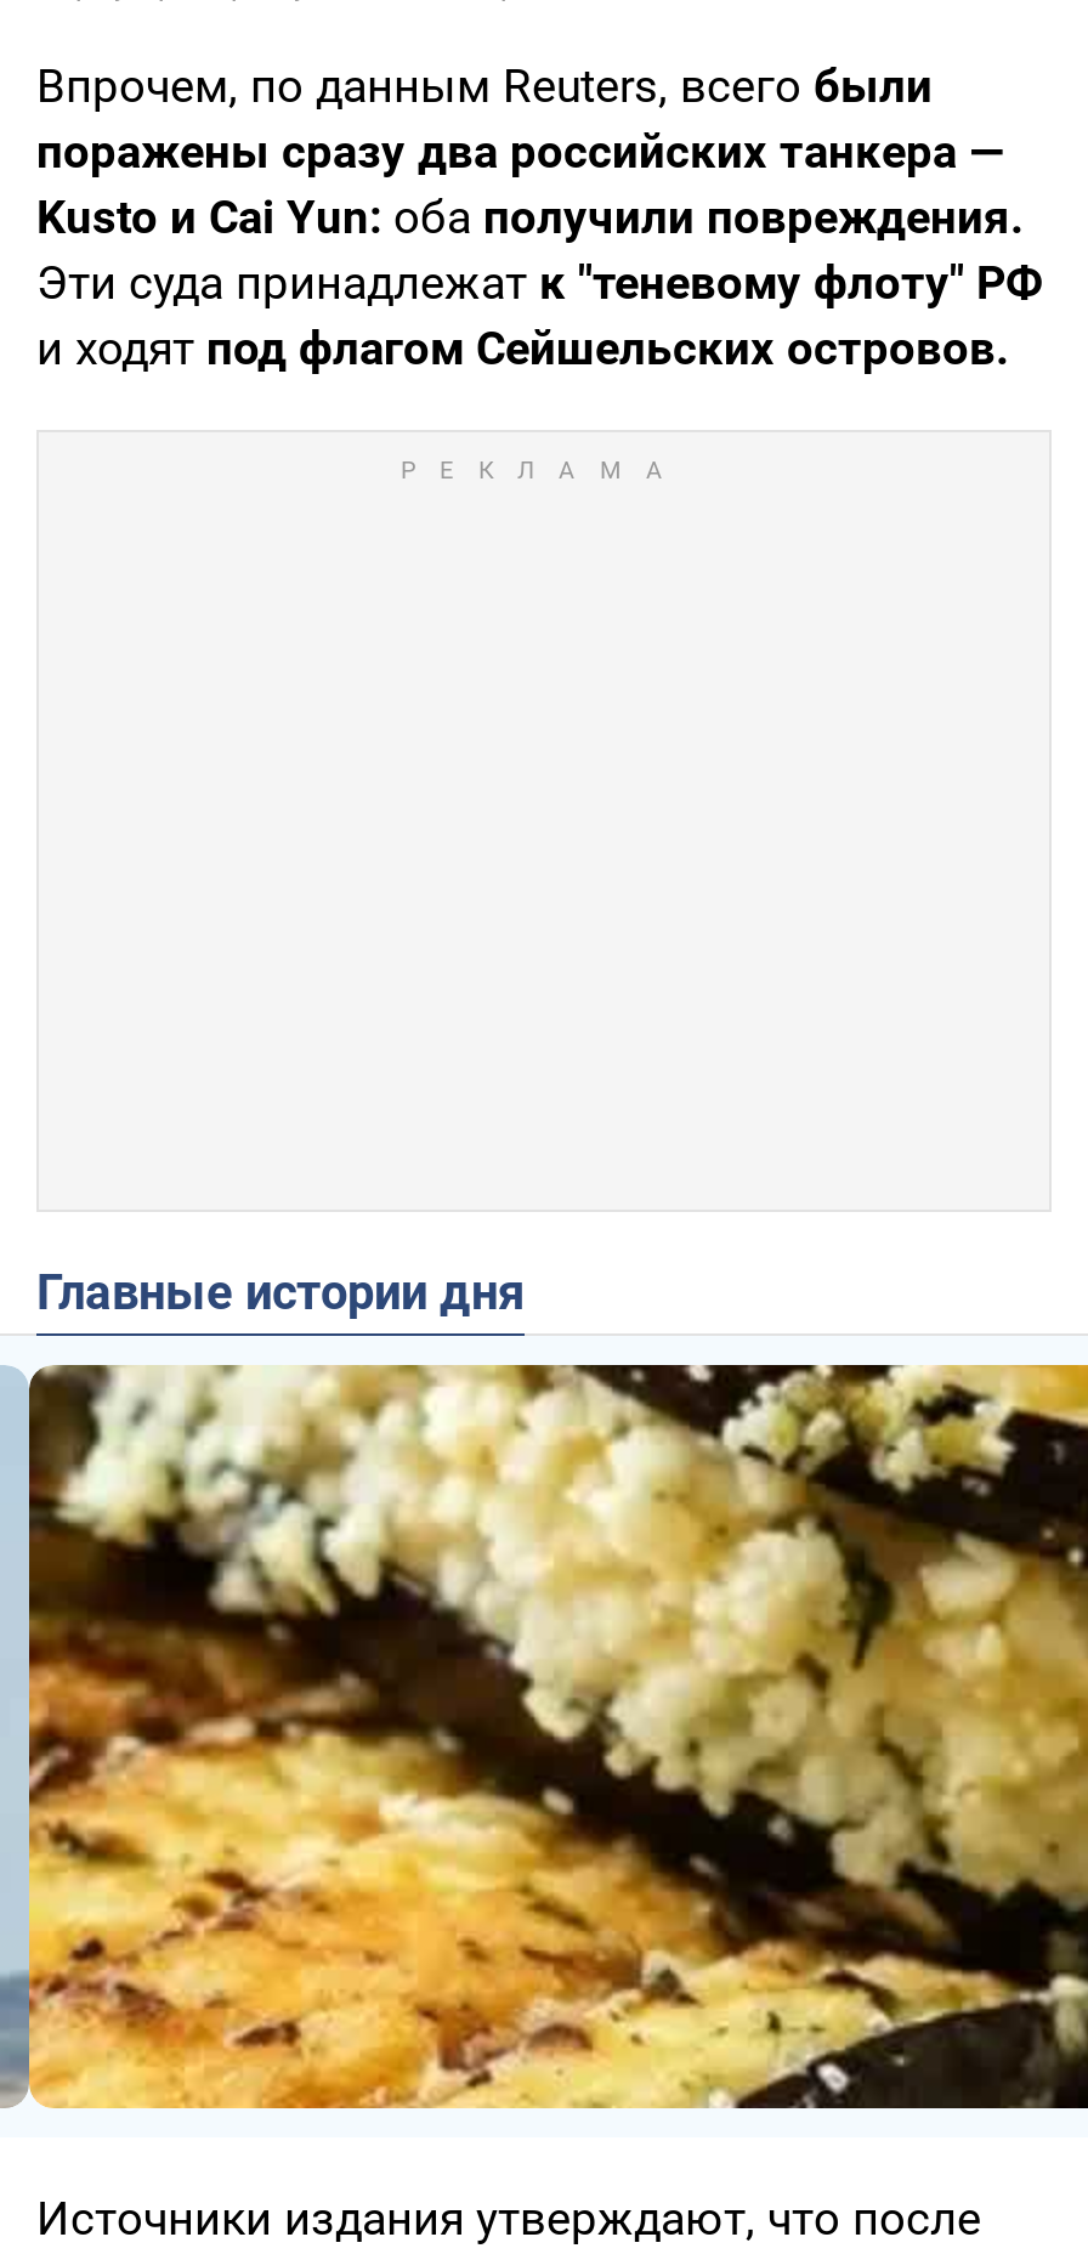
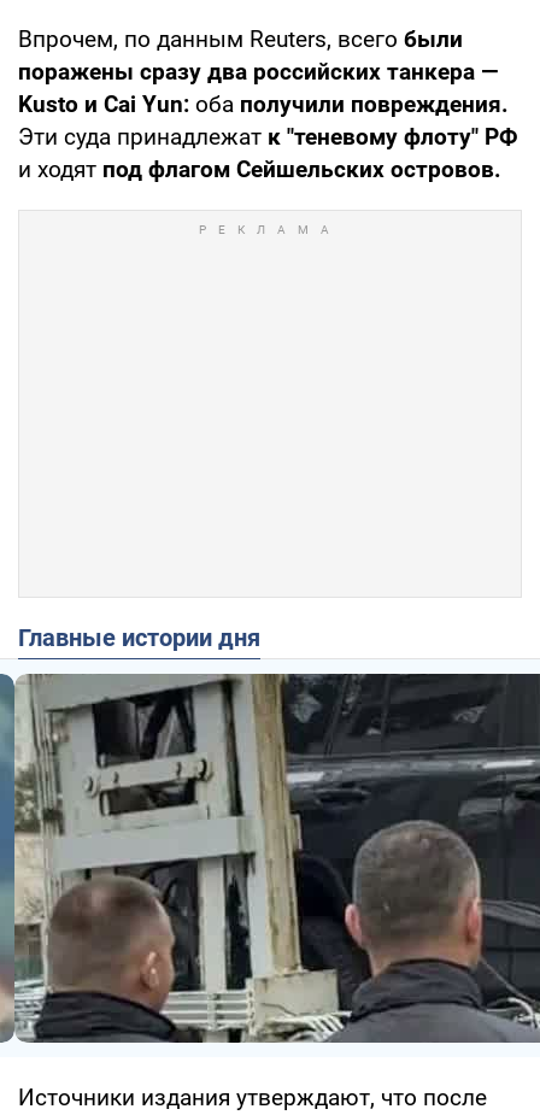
[7,1363,1081,2111] [image] -> [4,673,536,1044] [image]

